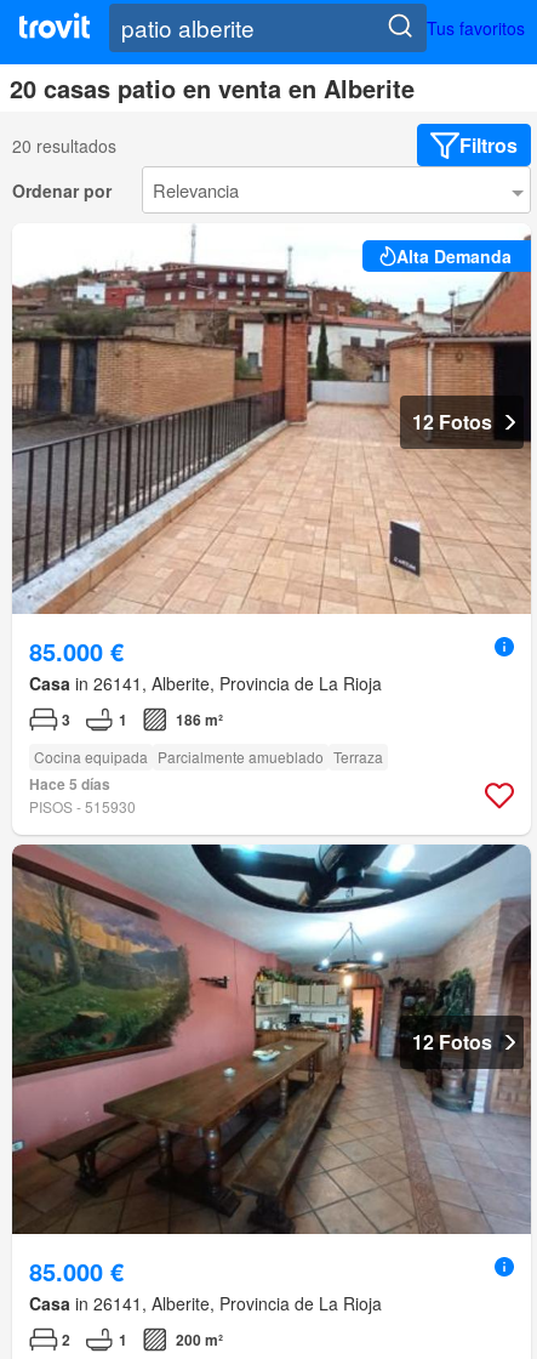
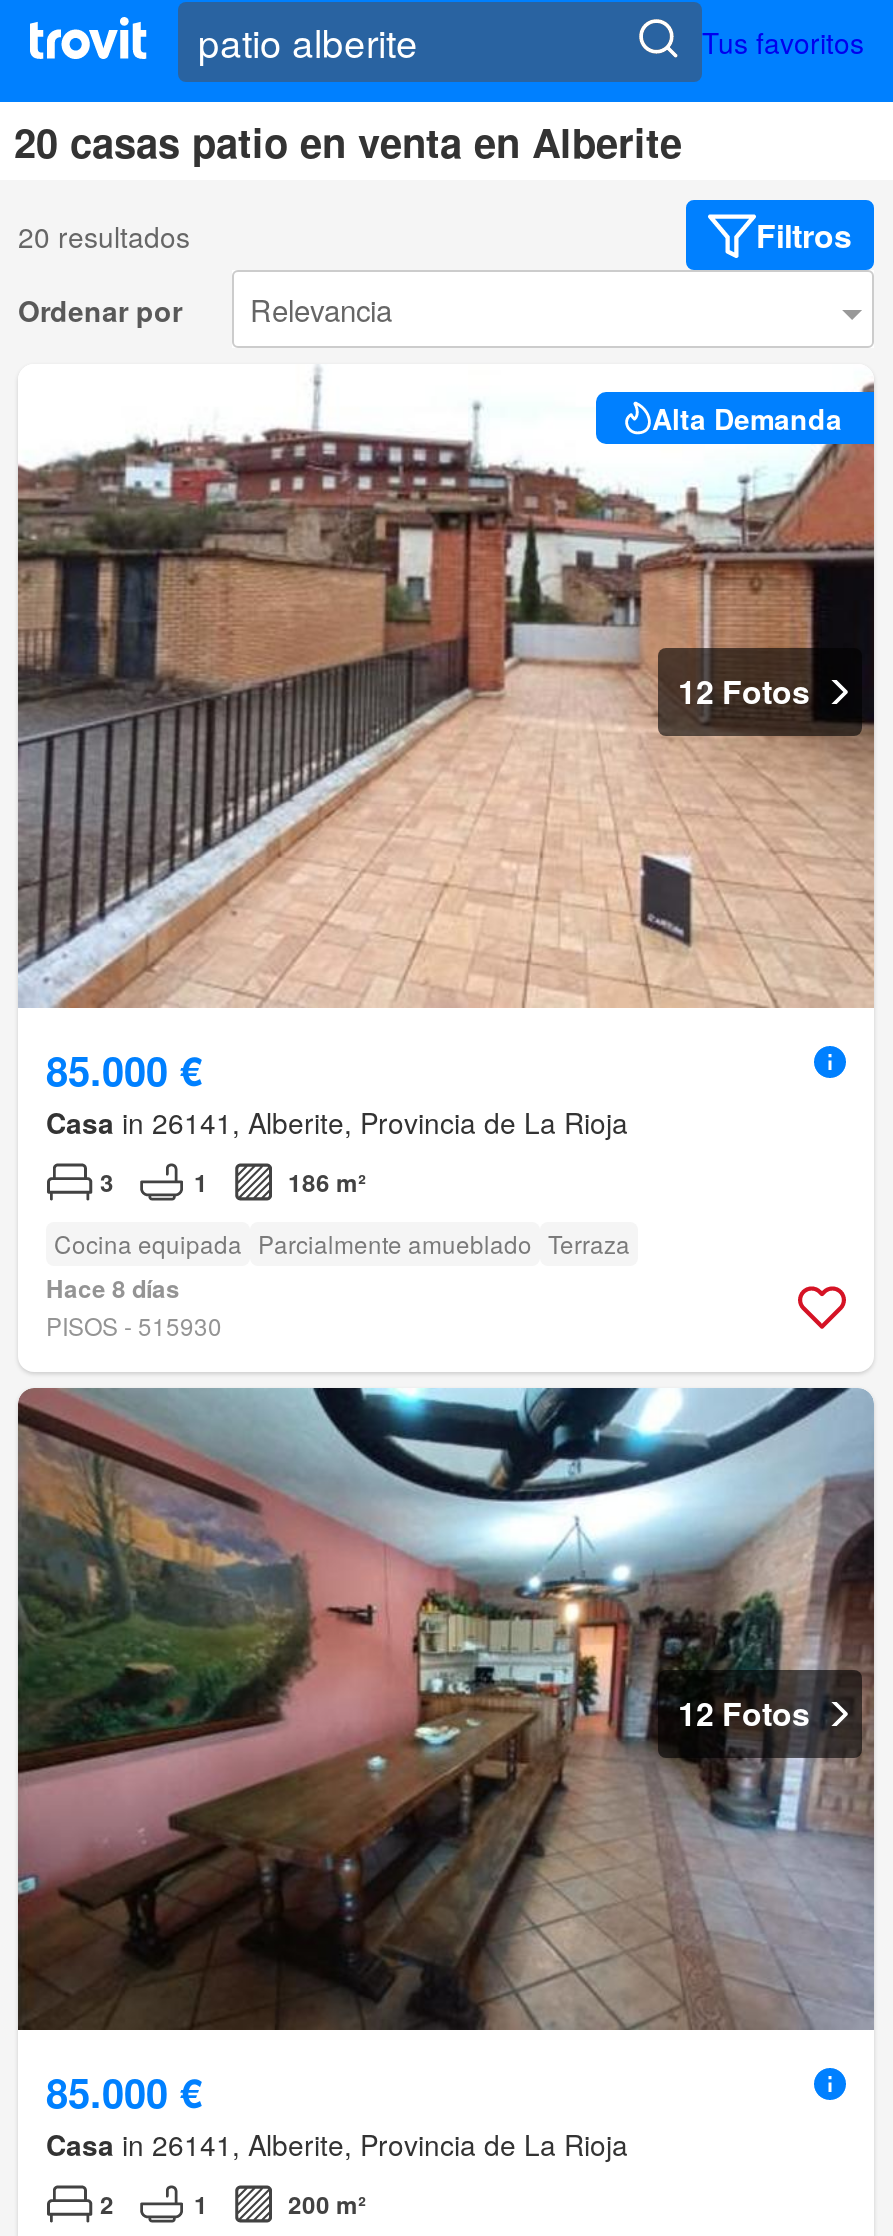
[29,773,110,795] Hace 5 días -> [46,1270,180,1306] Hace 8 días

